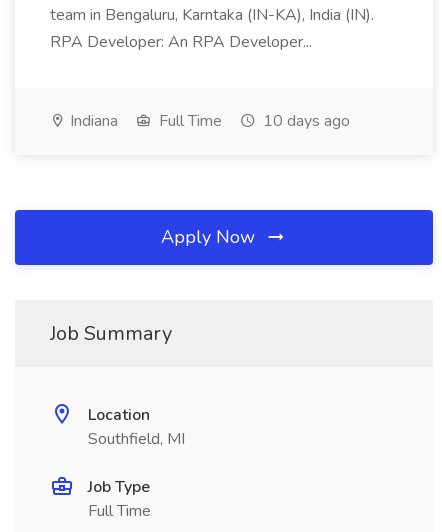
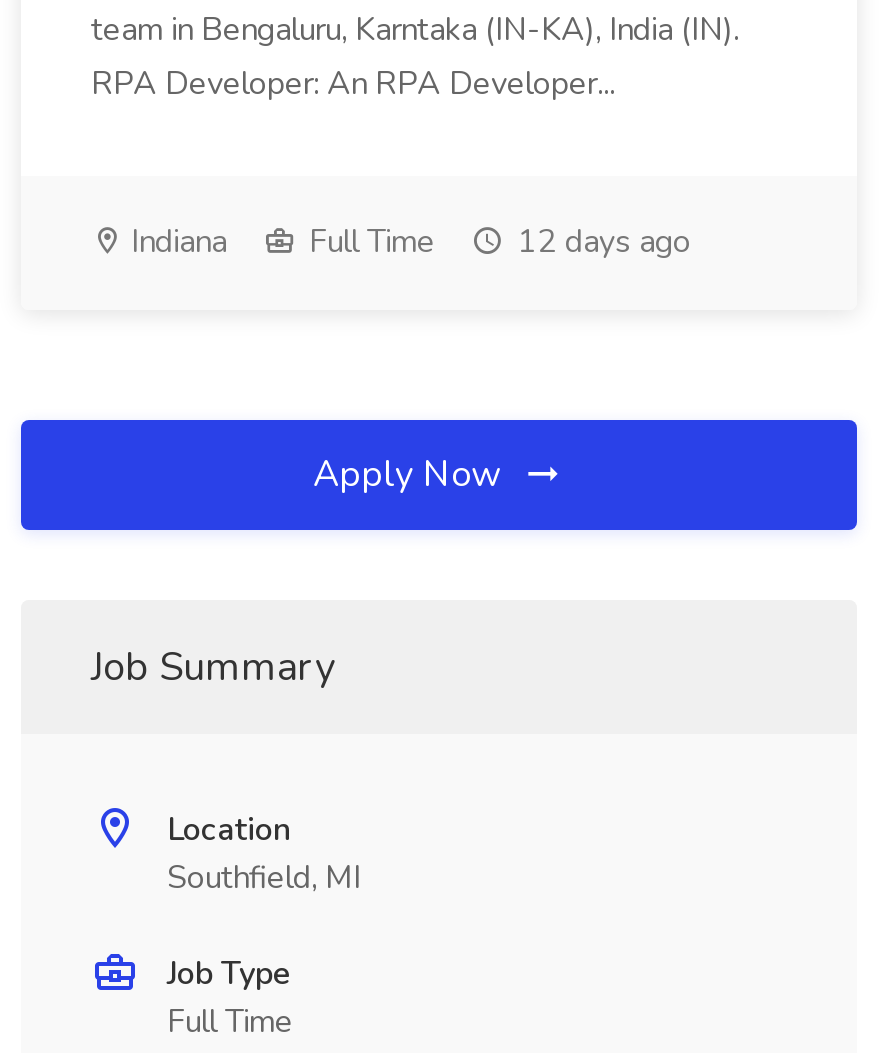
[66,110,350,132] Indiana Full Time 10 days ago -> [123,220,691,264] Indiana Full Time 12 days ago

